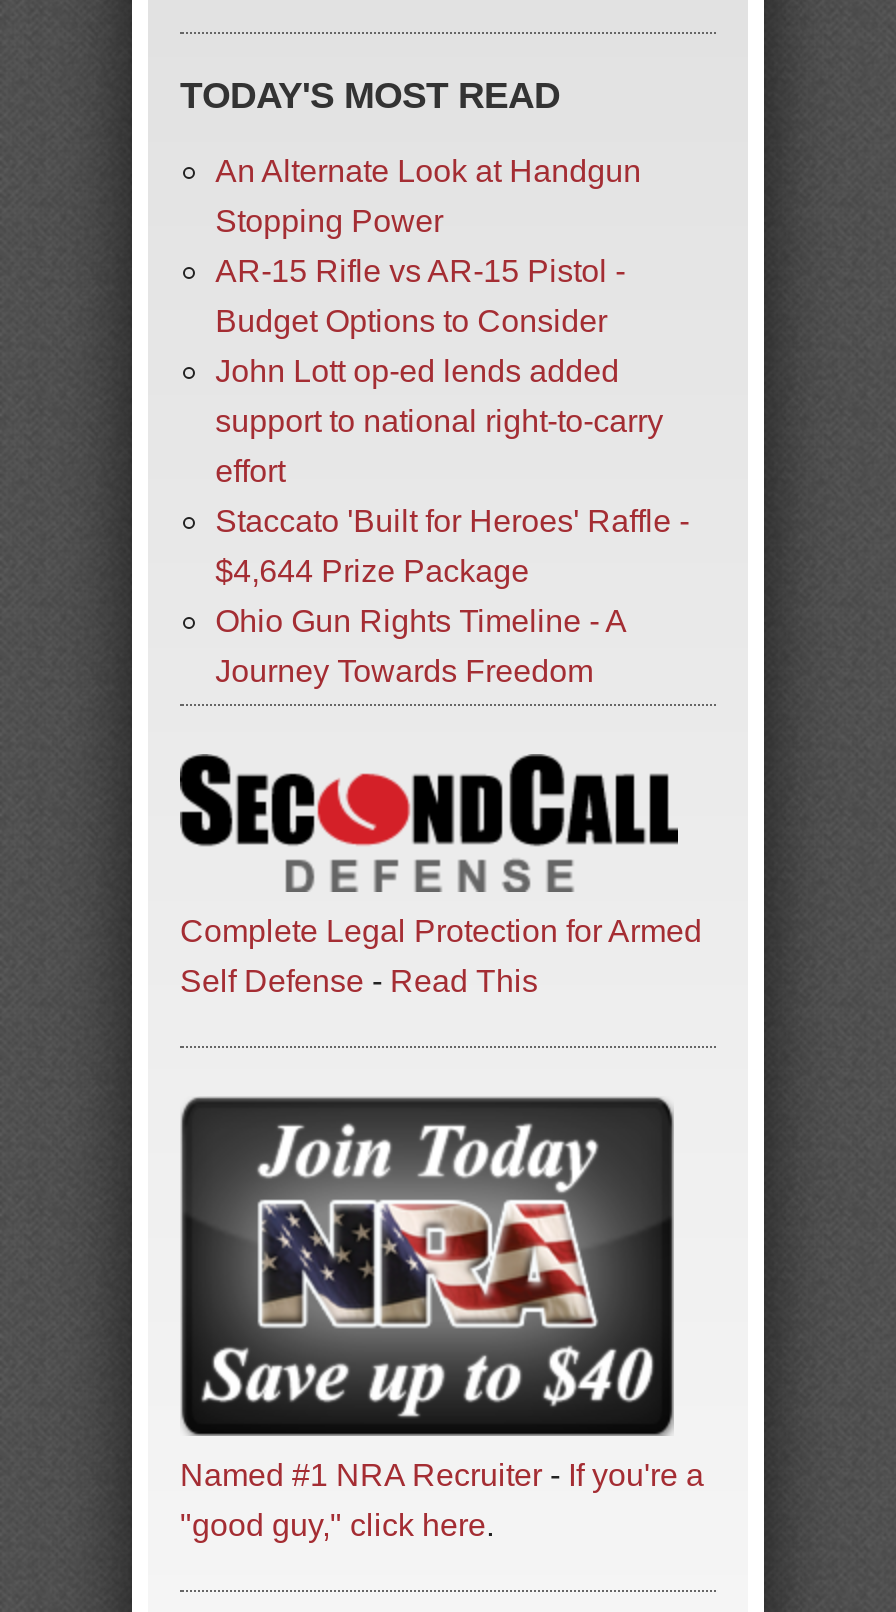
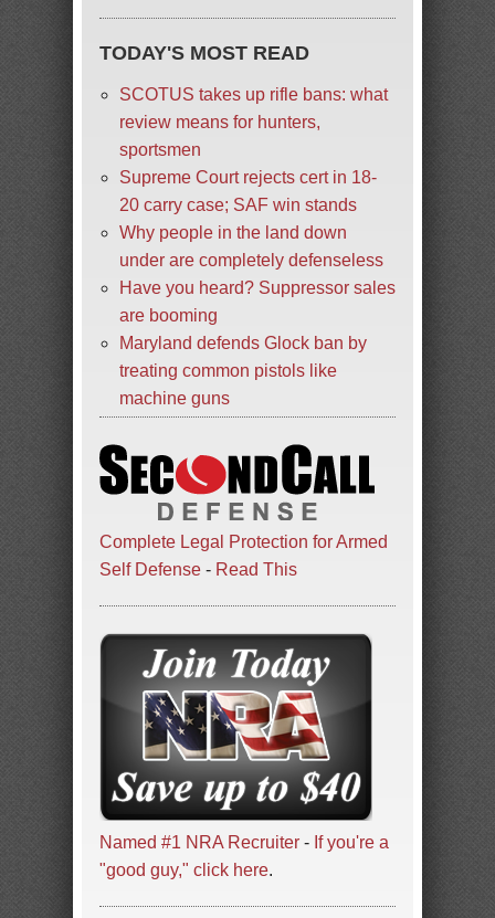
[215,153,689,687] An Alternate Look at Handgun | Stopping Power | AR-15 Rifle vs AR-15 Pistol - | Budget Options to Consider | John Lott op-ed lends added | support to national right-to-carry | effort | Staccato 'Built for Heroes' Raffle - | $4,644 Prize Package | Ohio Gun Rights Timeline - A | Journey Towards Freedom -> [119,85,395,407] SCOTUS takes up rifle bans: what | review means for hunters, | sportsmen | Supreme Court rejects cert in 18- | 20 carry case; SAF win stands | Why people in the land down | under are completely defenseless | Have you heard? Suppressor sales | are booming | Maryland defends Glock ban by | treating common pistols like | machine guns

